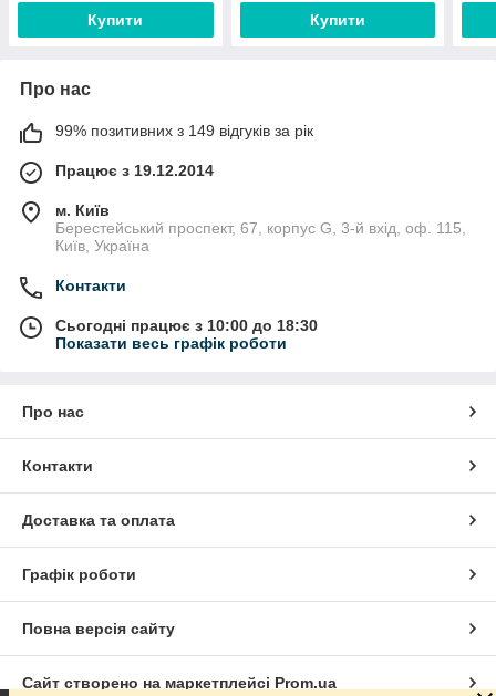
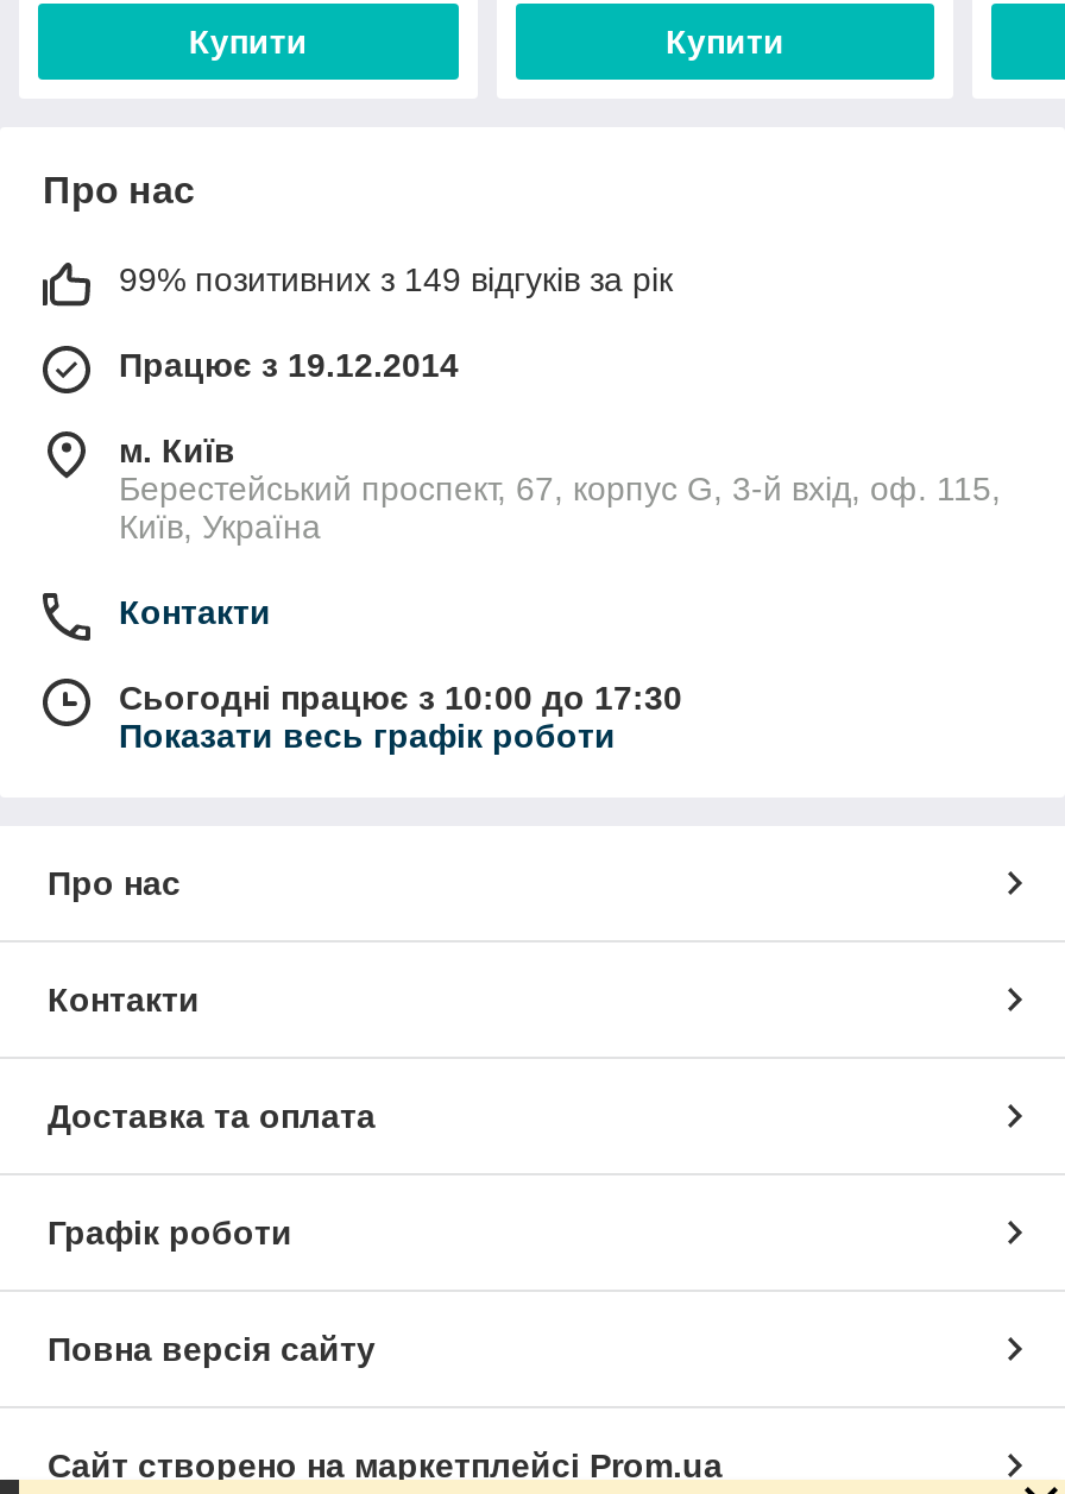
[55,316,318,334] Сьогодні працює з 10:00 до 18:30 -> [119,678,682,716] Сьогодні працює з 10:00 до 17:30

